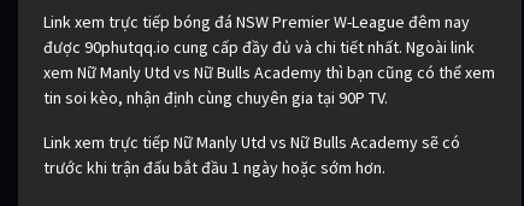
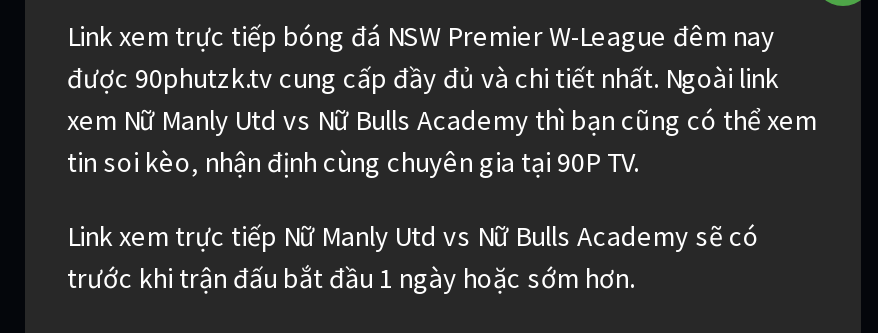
[43,37,475,58] được 90phutqq.io cung cấp đầy đủ và chi tiết nhất. Ngoài link -> [67,61,779,97] được 90phutzk.tv cung cấp đầy đủ và chi tiết nhất. Ngoài link

